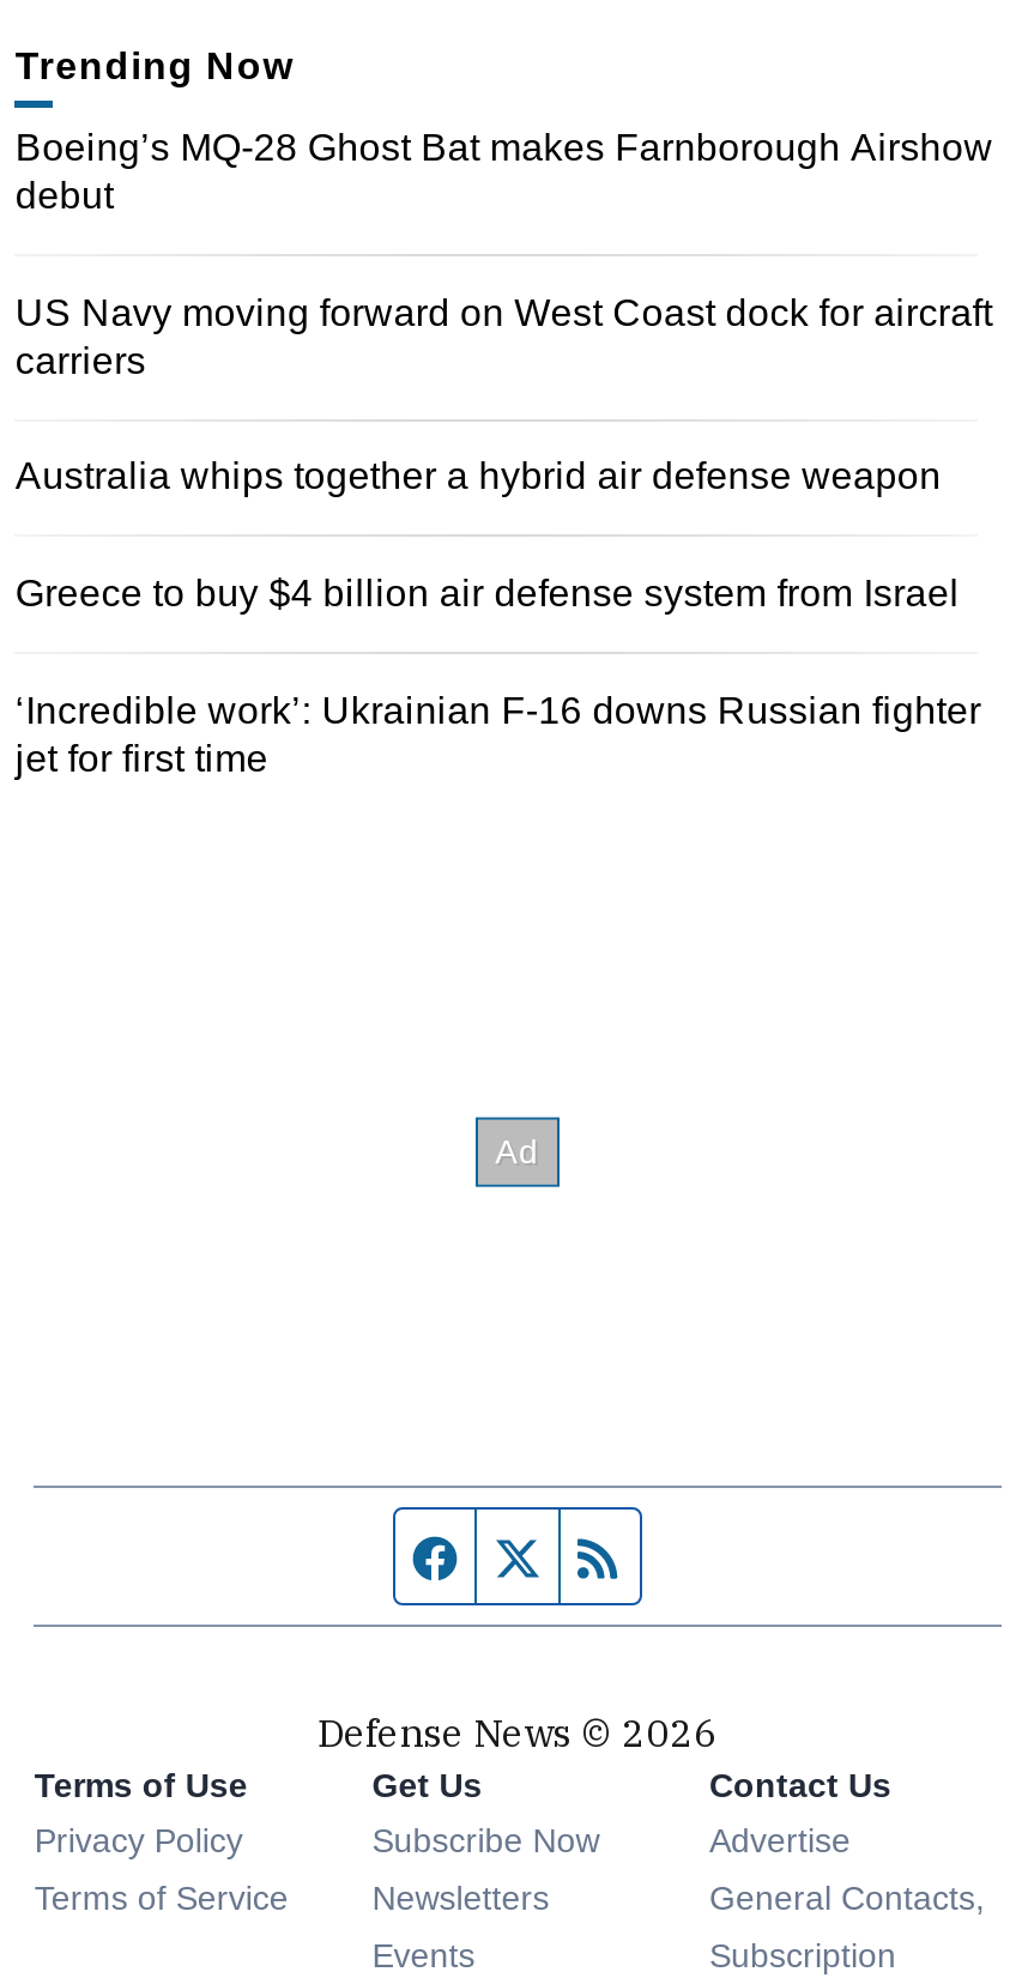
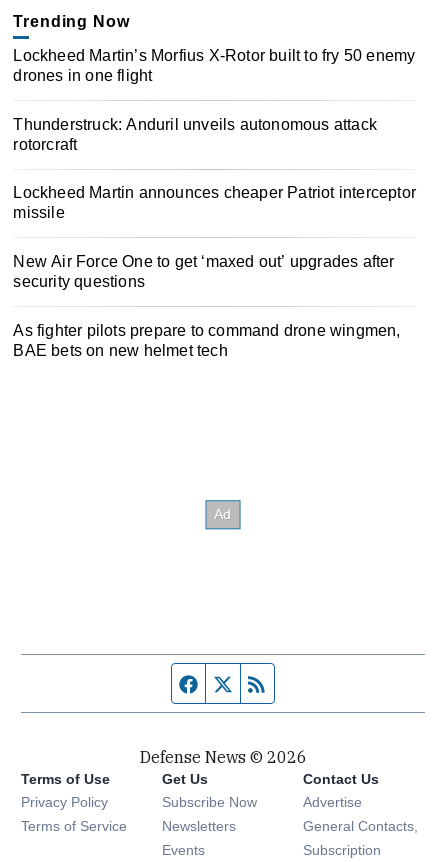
[15,127,993,215] Boeing’s MQ-28 Ghost Bat makes Farnborough Airshow | debut -> [13,47,415,84] Lockheed Martin’s Morfius X-Rotor built to fry 50 enemy | drones in one flight
[15,292,993,380] US Navy moving forward on West Coast dock for aircraft | carriers -> [13,116,377,153] Thunderstruck: Anduril unveils autonomous attack | rotorcraft
[15,456,941,497] Australia whips together a hybrid air defense weapon -> [13,184,416,221] Lockheed Martin announces cheaper Patriot interceptor | missile
[15,573,959,614] Greece to buy $4 billion air defense system from Israel -> [13,253,395,290] New Air Force One to get ‘maxed out’ upgrades after | security questions
[15,690,981,779] ‘Incredible work’: Ukrainian F-16 downs Russian fighter | jet for first time -> [13,322,401,359] As fighter pilots prepare to command drone wingmen, | BAE bets on new helmet tech

